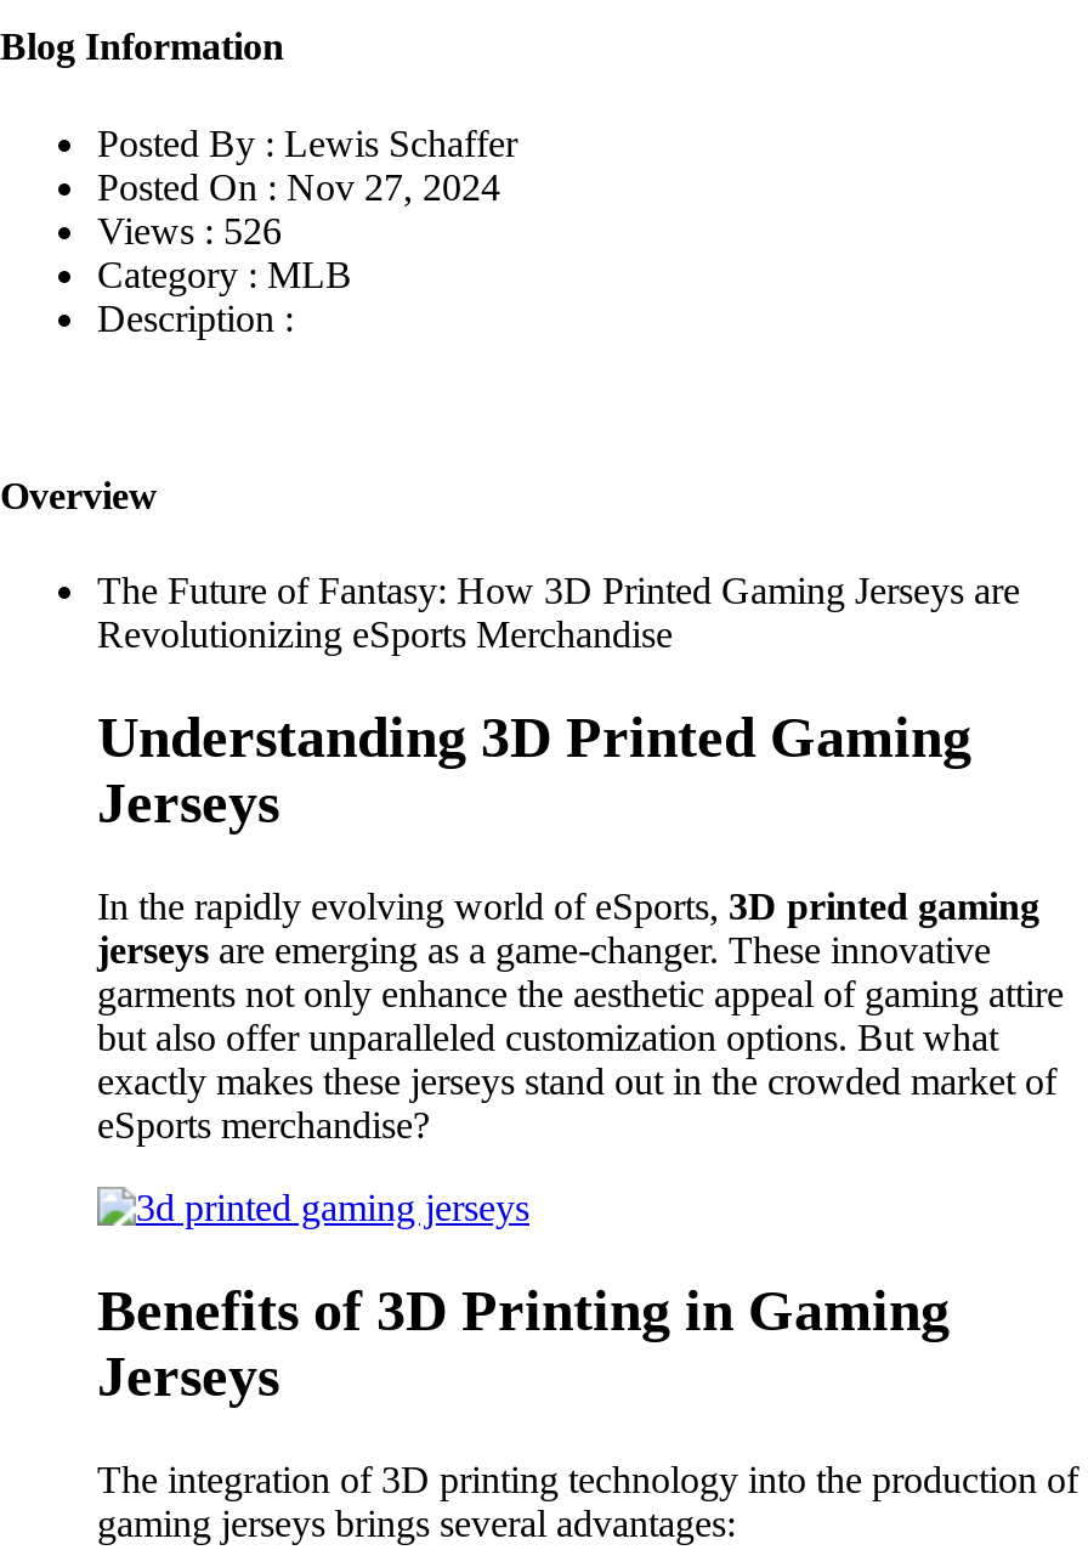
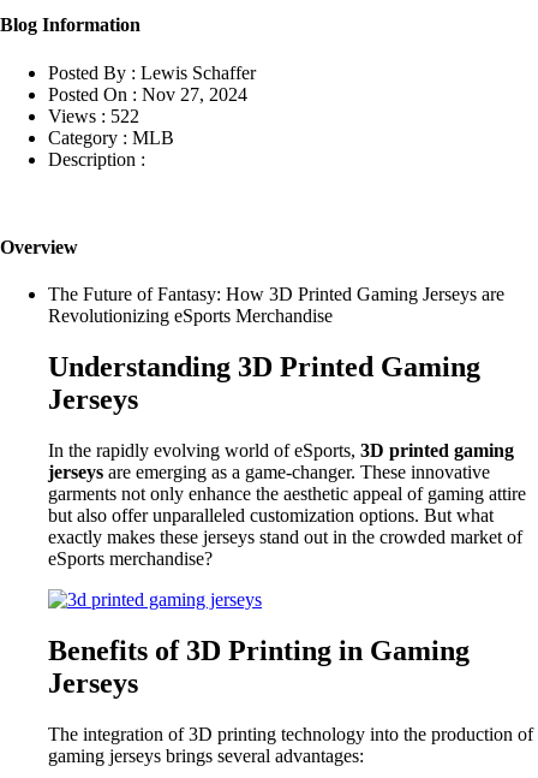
[97,209,282,250] Views : 526 -> [48,105,139,126] Views : 522

